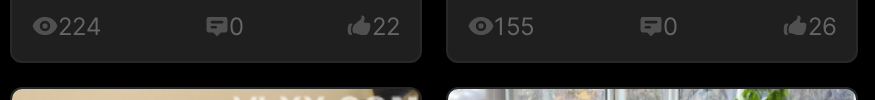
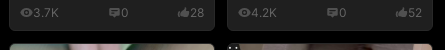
[58,10,102,40] 224 -> [33,5,59,20] 3.7K
[372,10,400,40] 22 -> [190,5,204,20] 28
[494,10,534,40] 155 -> [251,5,277,20] 4.2K
[808,10,836,40] 26 -> [408,5,422,20] 52

